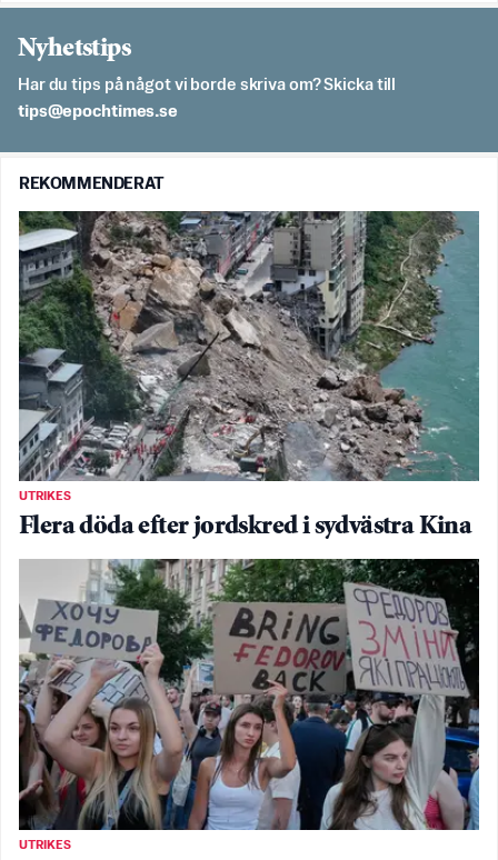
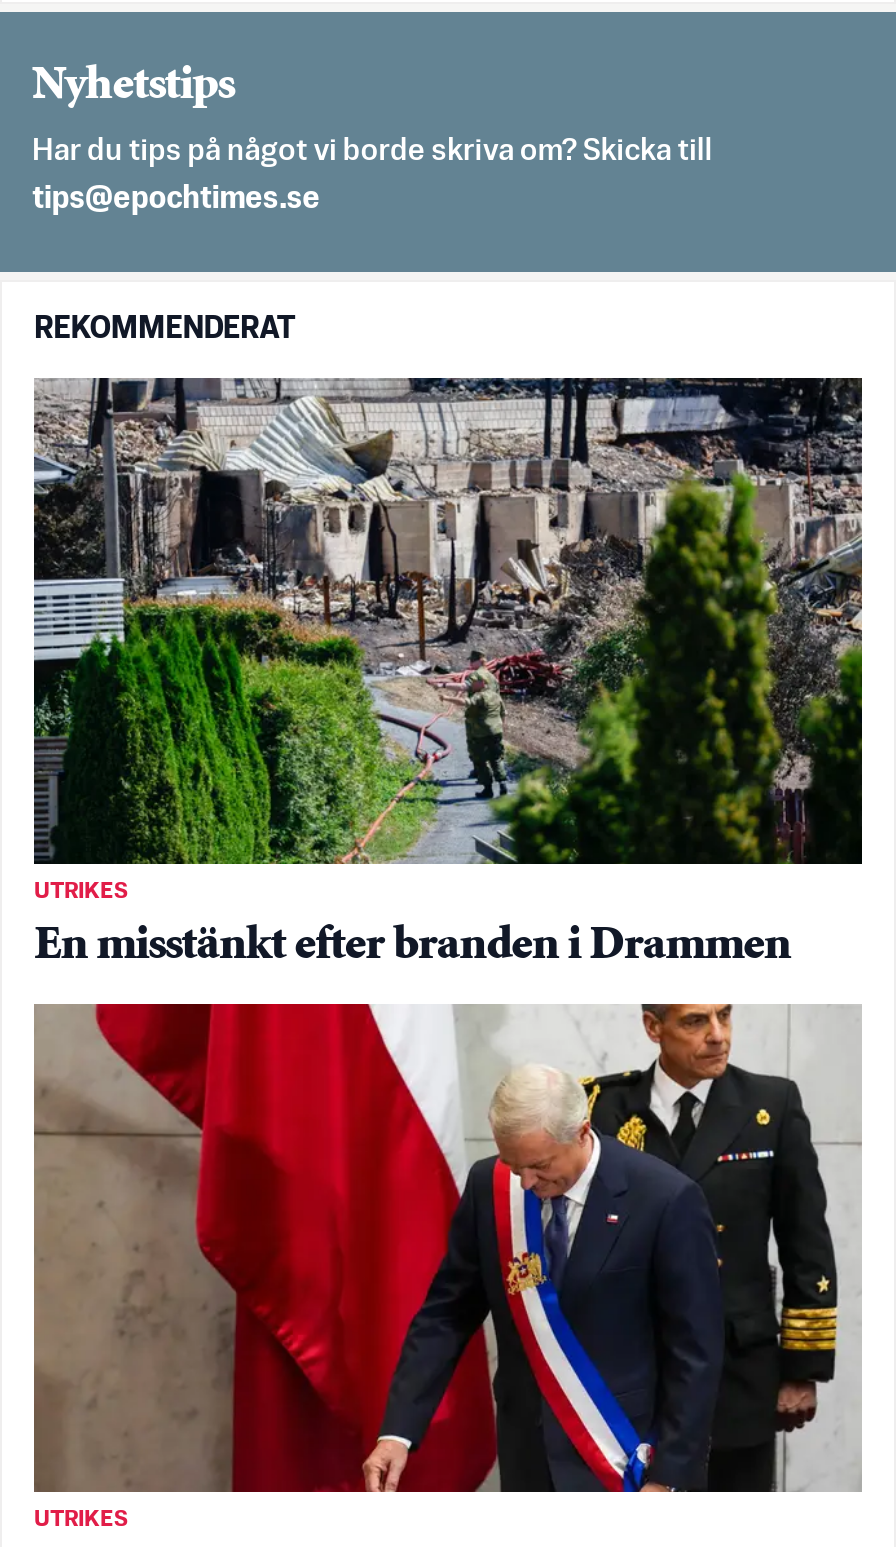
[19,211,480,540] [image] | Flera döda efter jordskred i sydvästra Kina -> [34,377,864,971] [image] | En misstänkt efter branden i Drammen
[18,558,480,831] [image] -> [32,1001,862,1495] [image]

